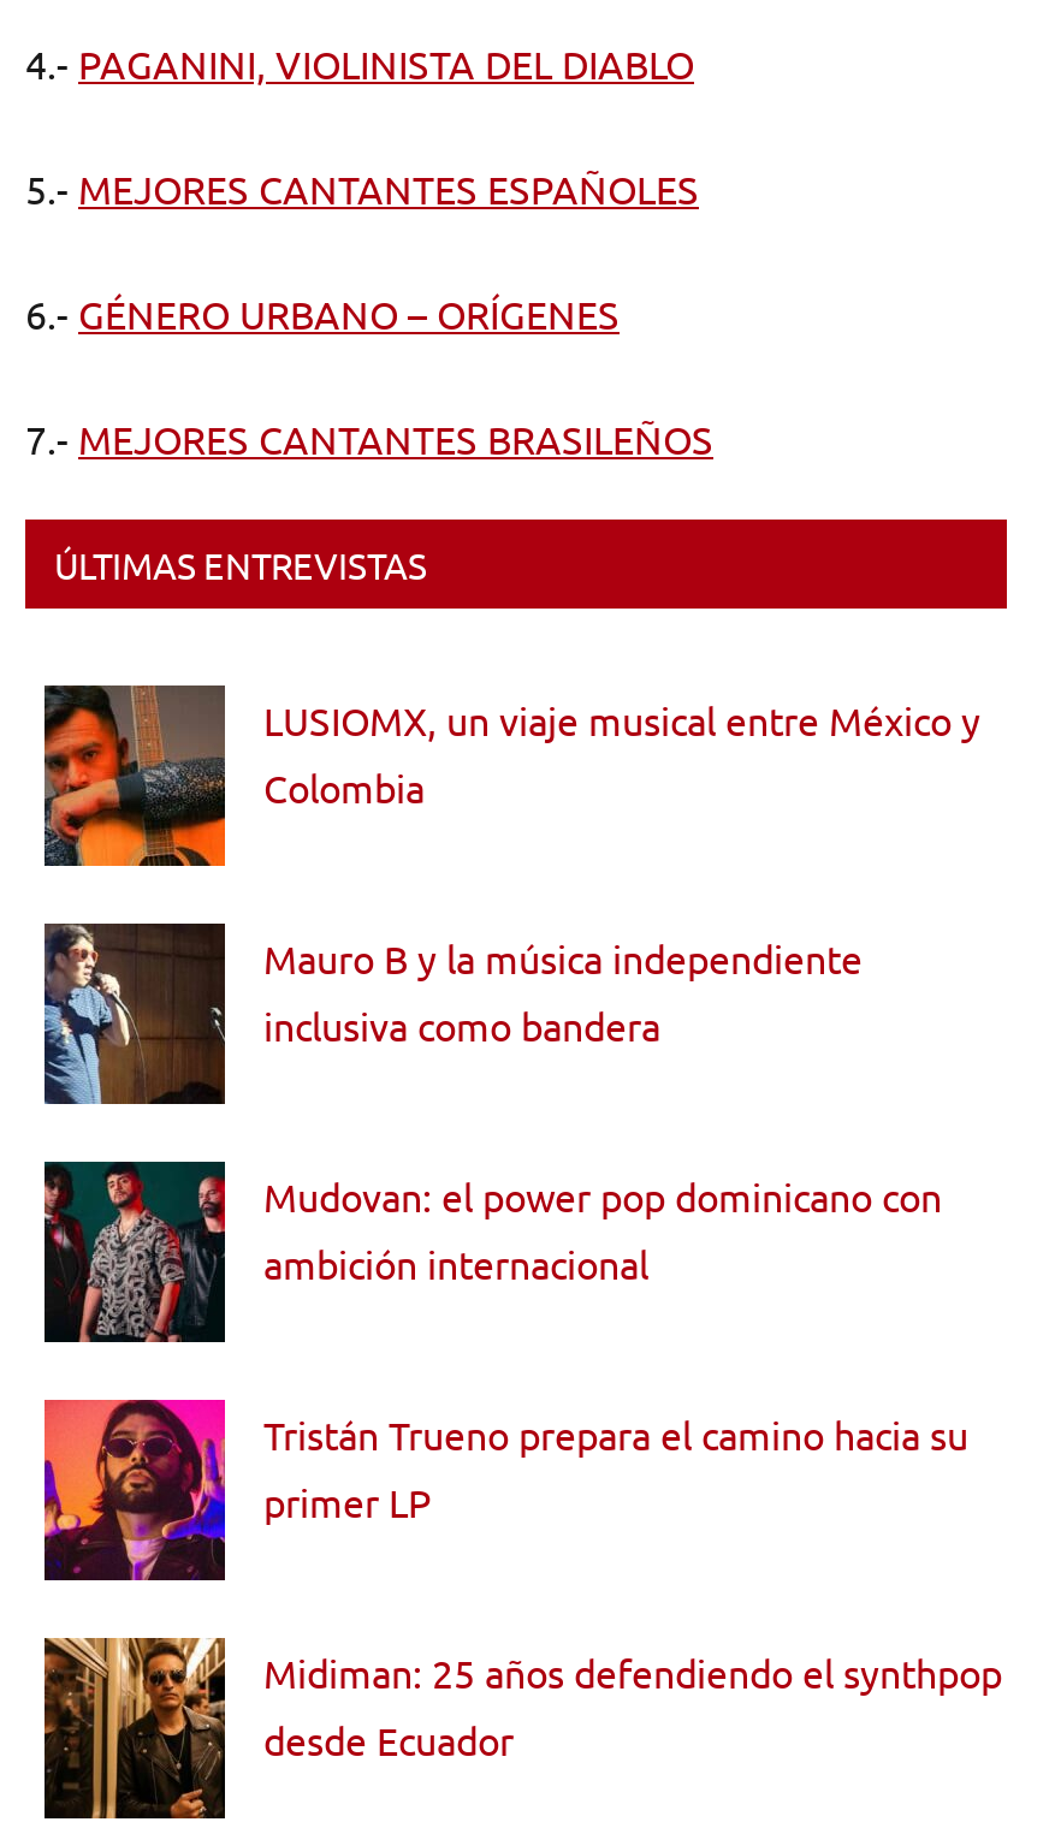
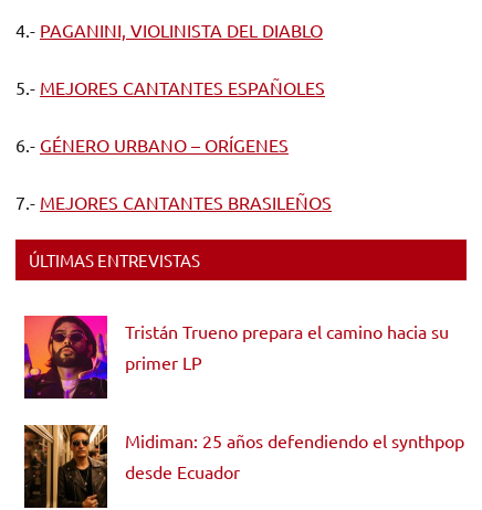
[42,683,980,868] [image] | LUSIOMX, un viaje musical entre México y | Colombia -> none
[42,921,863,1106] [image] | Mauro B y la música independiente | inclusiva como bandera -> none
[42,1159,942,1345] [image] | Mudovan: el power pop dominicano con | ambición internacional -> none

